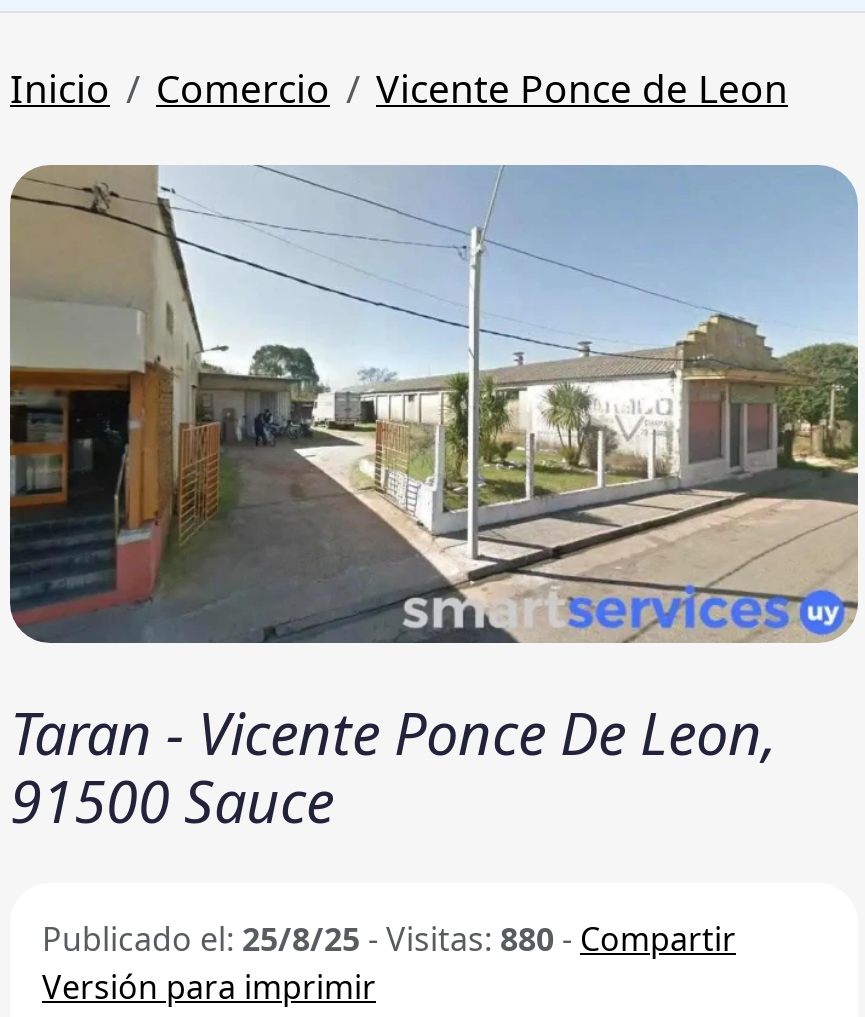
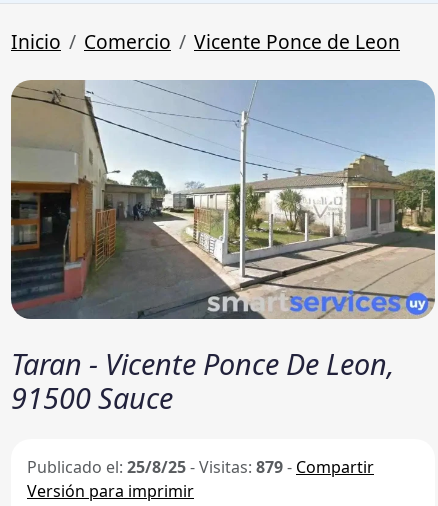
[42,916,736,960] Publicado el: 25/8/25 - Visitas: 880 - Compartir -> [27,456,374,478] Publicado el: 25/8/25 - Visitas: 879 - Compartir

